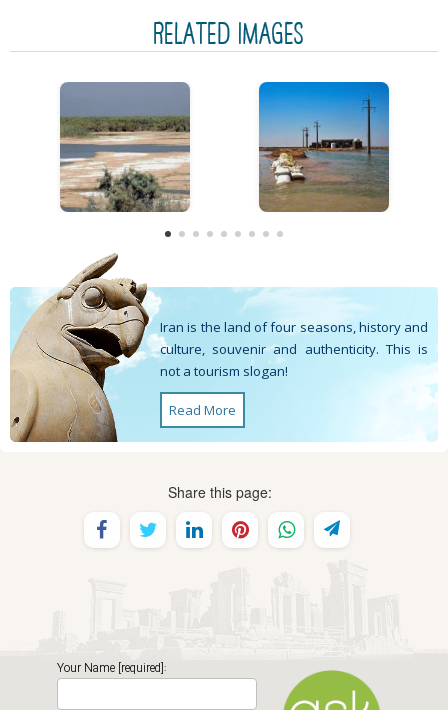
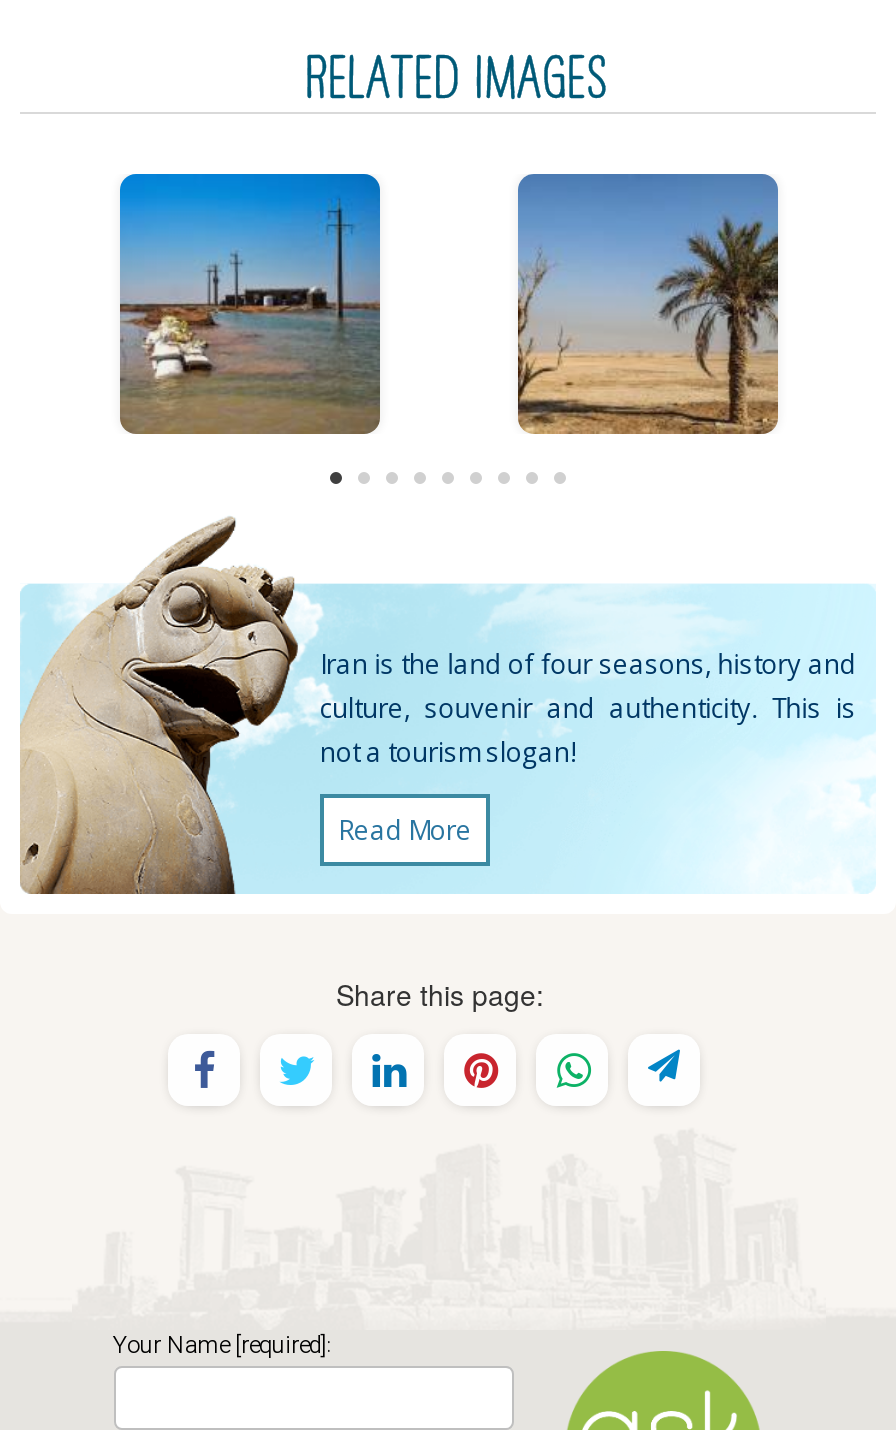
[59,82,191,212] [image] -> [118,172,382,434] [image]
[259,82,390,212] [image] -> [516,174,780,434] [image]

